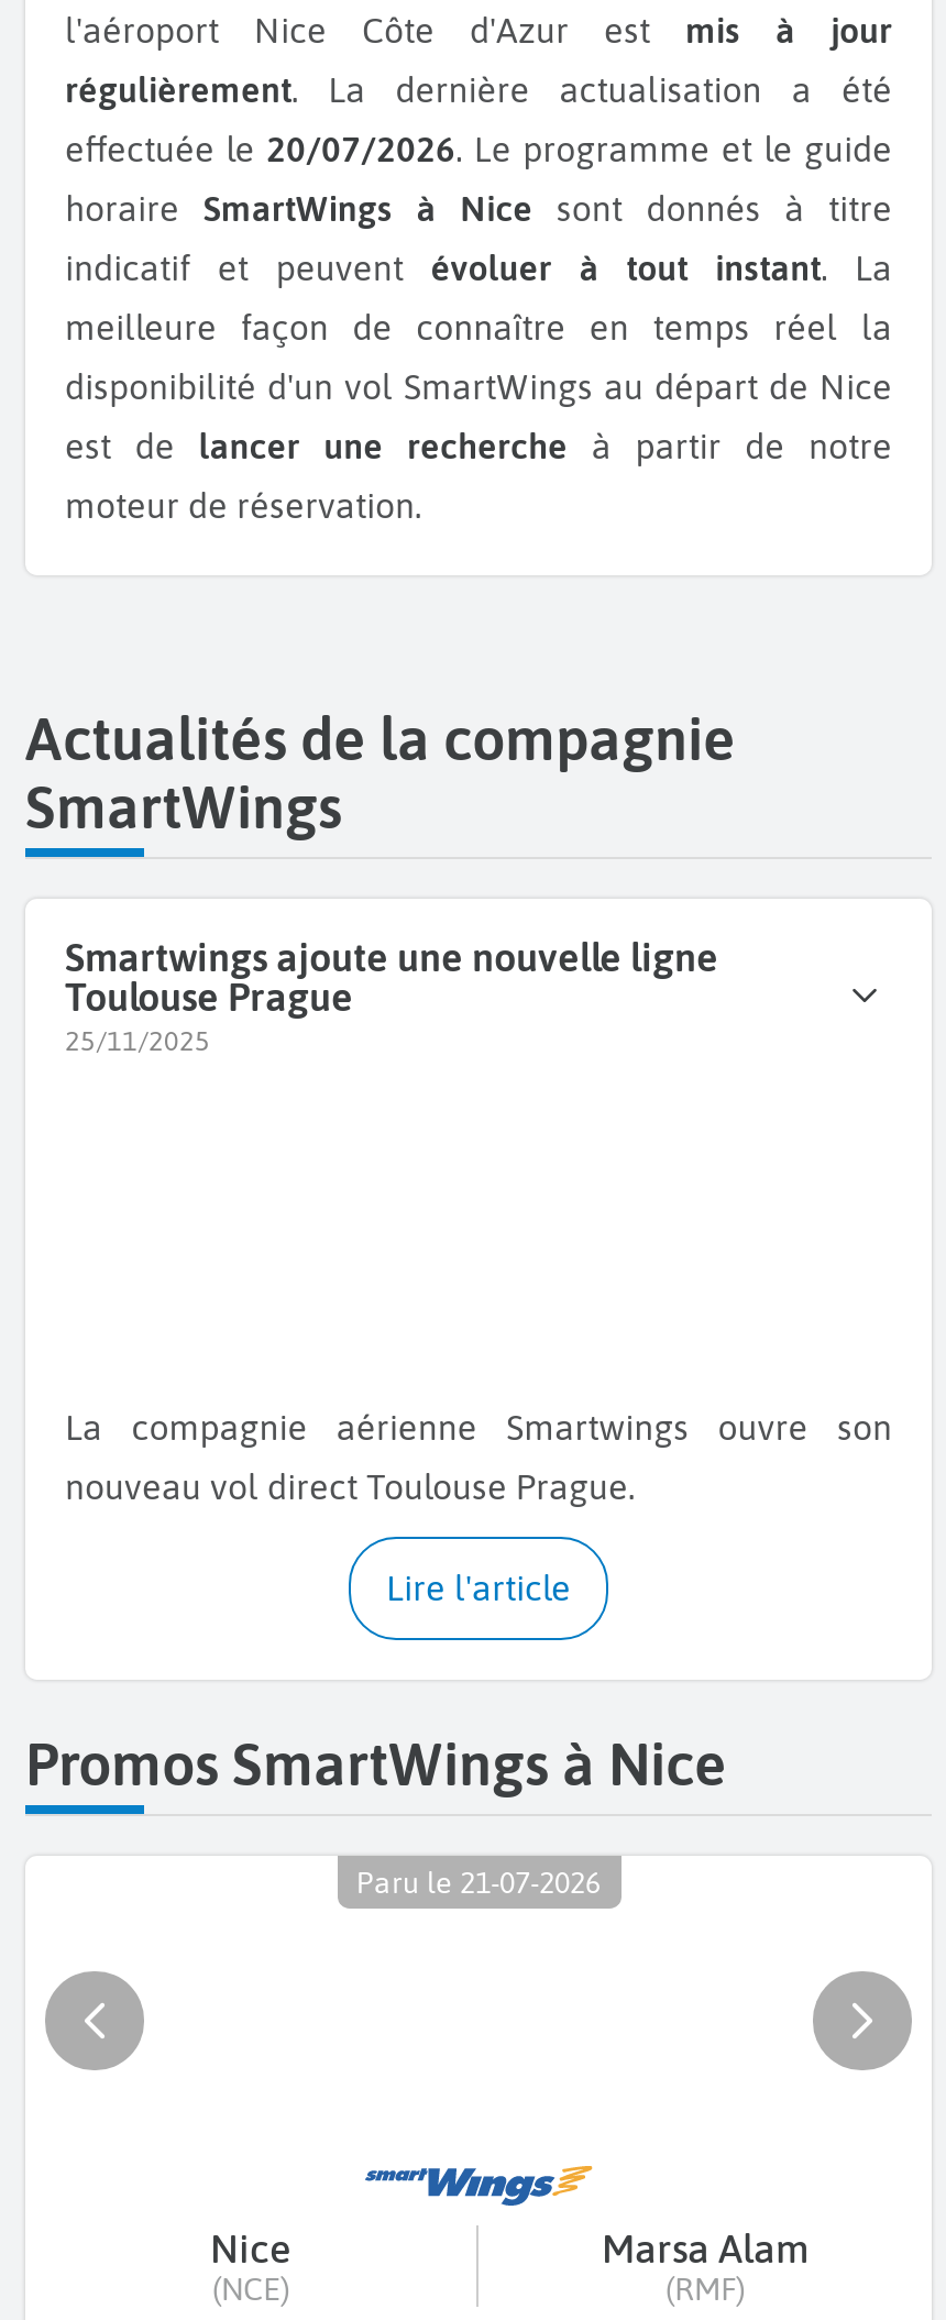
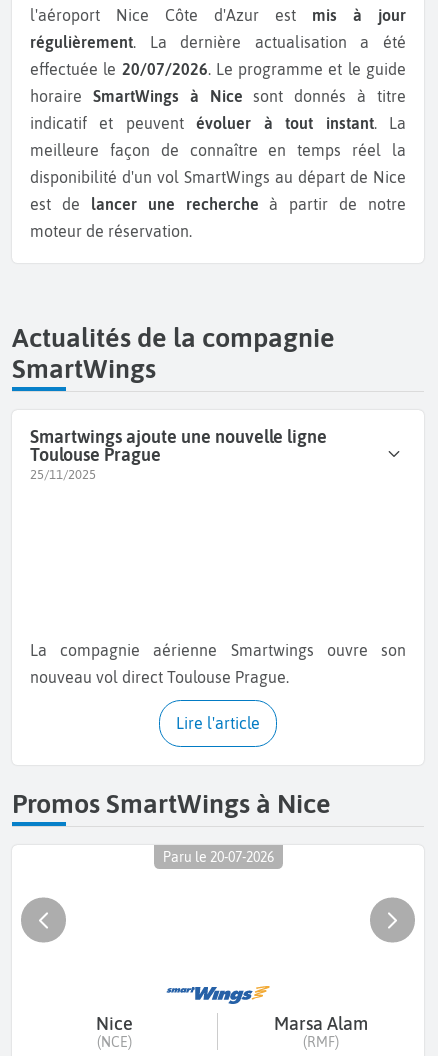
[356,1864,601,1900] Paru le 21-07-2026 -> [162,849,273,865] Paru le 20-07-2026

